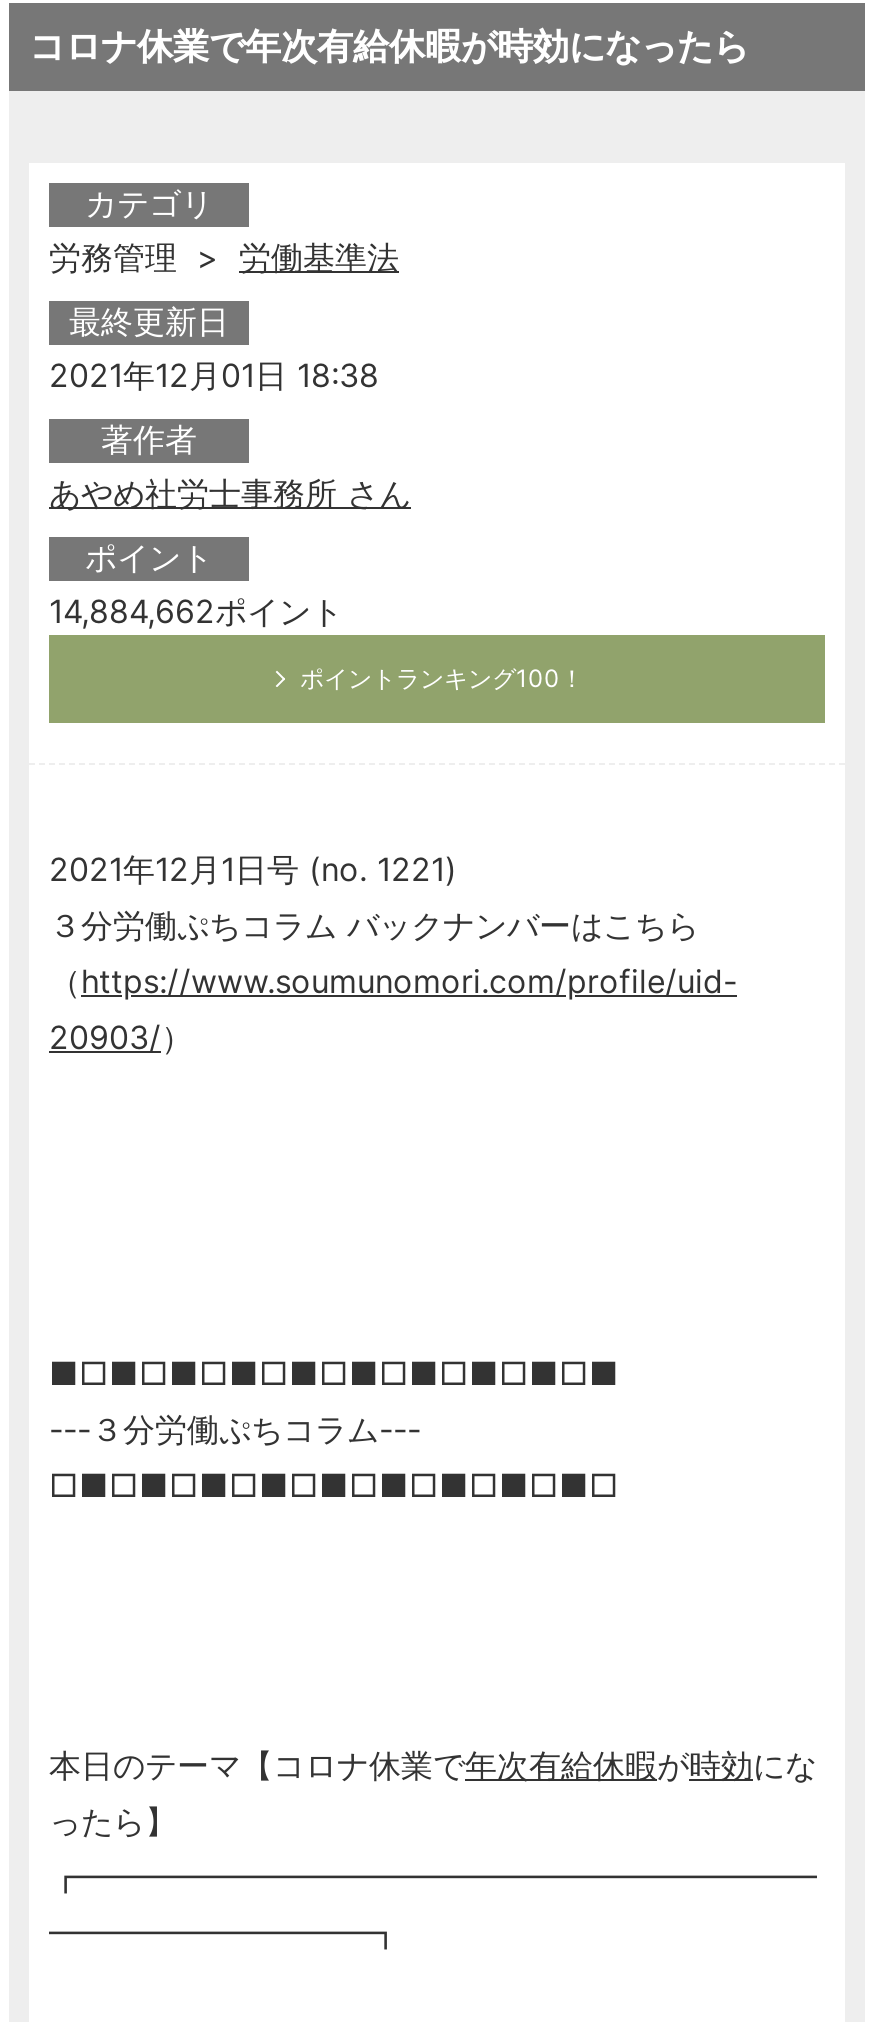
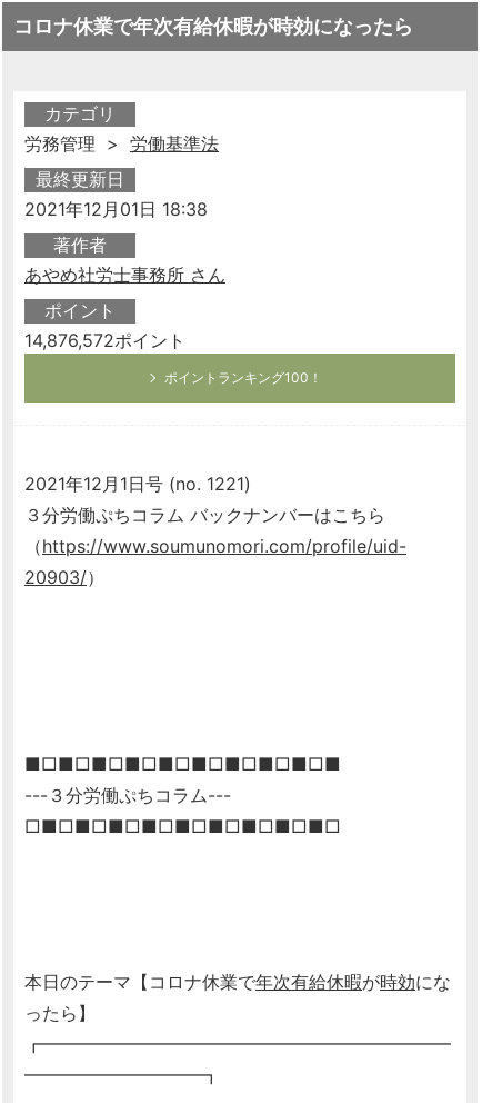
[49,591,343,631] 14,884,662ポイント -> [24,329,185,351] 14,876,572ポイント

